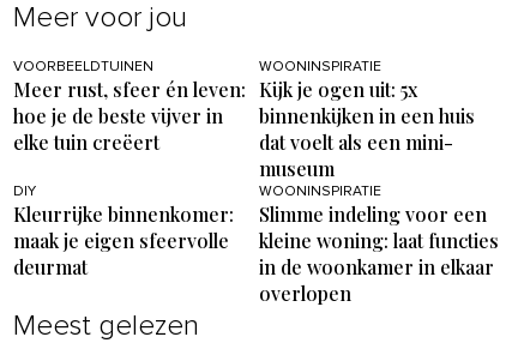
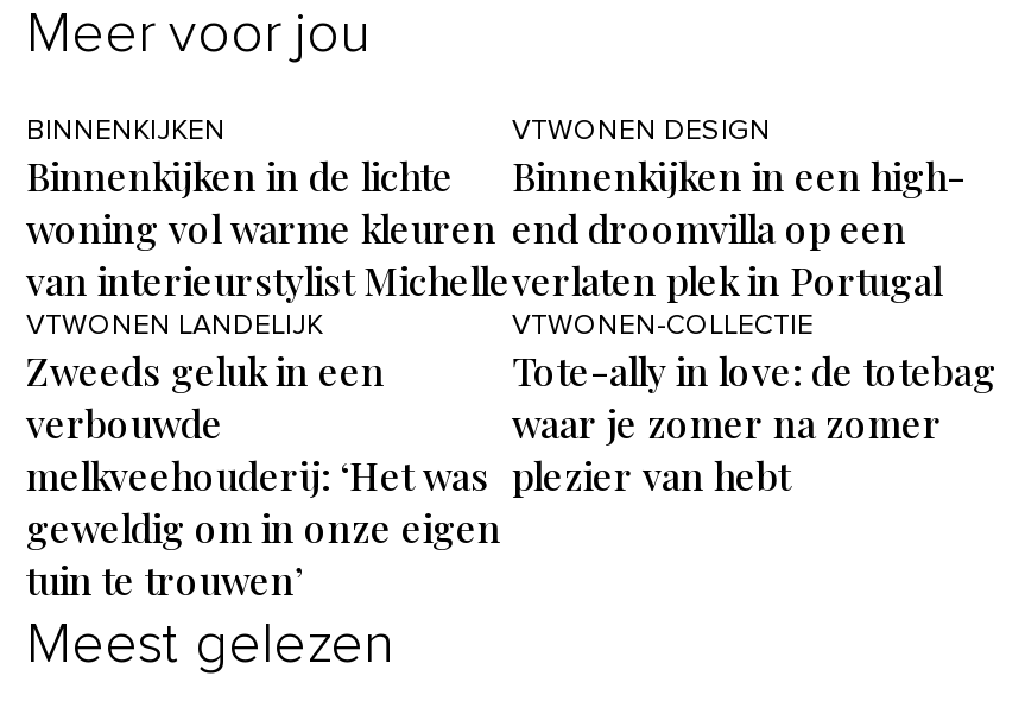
[13,60,246,154] VOORBEELDTUINEN | Meer rust, sfeer én leven: | hoe je de beste vijver in | elke tuin creëert -> [26,118,511,306] BINNENKIJKEN | Binnenkijken in de lichte | woning vol warme kleuren | van interieurstylist Michelle
[13,60,474,279] WOONINSPIRATIE | Kijk je ogen uit: 5x | binnenkijken in een huis | dat voelt als een mini- | museum | DIY | Kleurrijke binnenkomer: | maak je eigen sfeervolle | deurmat -> [26,118,966,605] VTWONEN DESIGN | Binnenkijken in een high- | end droomvilla op een | verlaten plek in Portugal | VTWONEN LANDELIJK | Zweeds geluk in een | verbouwde | melkveehouderij: ‘Het was | geweldig om in onze eigen | tuin te trouwen’
[258,184,498,306] WOONINSPIRATIE | Slimme indeling voor een | kleine woning: laat functies | in de woonkamer in elkaar | overlopen -> [512,313,996,501] VTWONEN-COLLECTIE | Tote-ally in love: de totebag | waar je zomer na zomer | plezier van hebt

